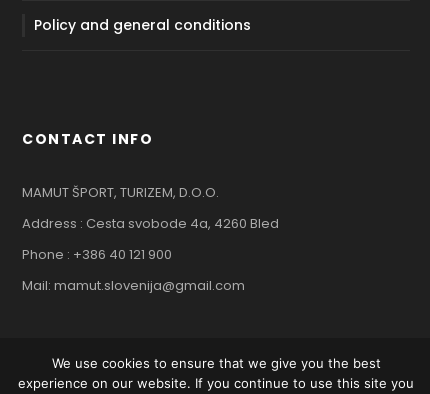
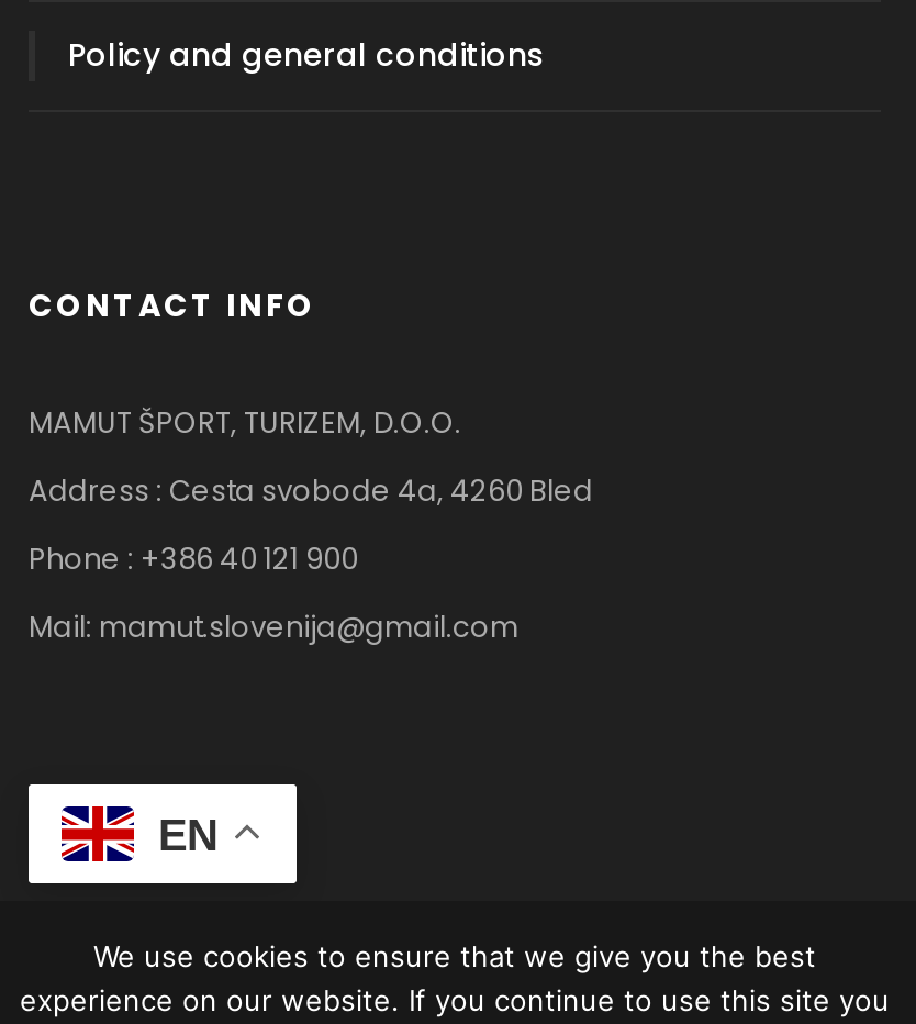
none -> [158,810,217,859] EN

